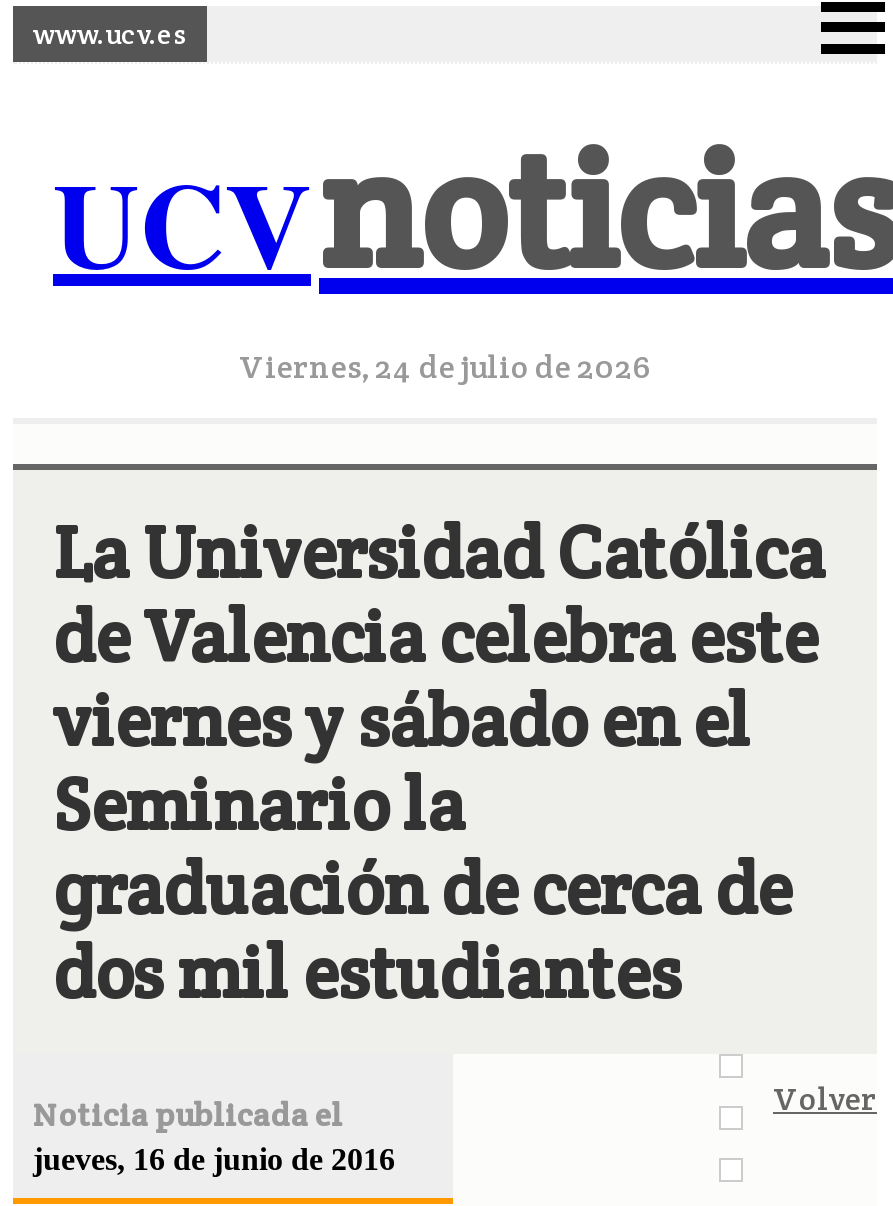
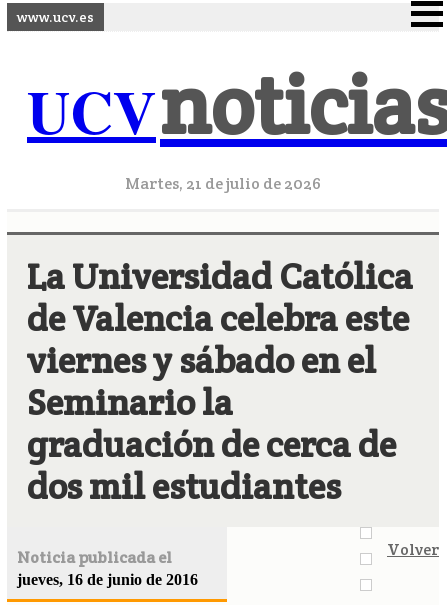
[239,346,651,388] Viernes, 24 de julio de 2026 -> [125,173,321,194] Martes, 21 de julio de 2026

